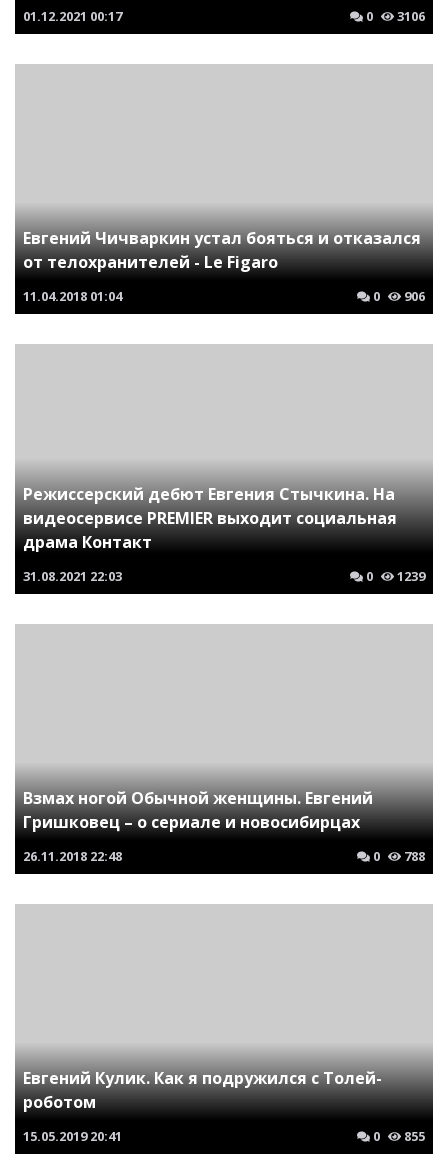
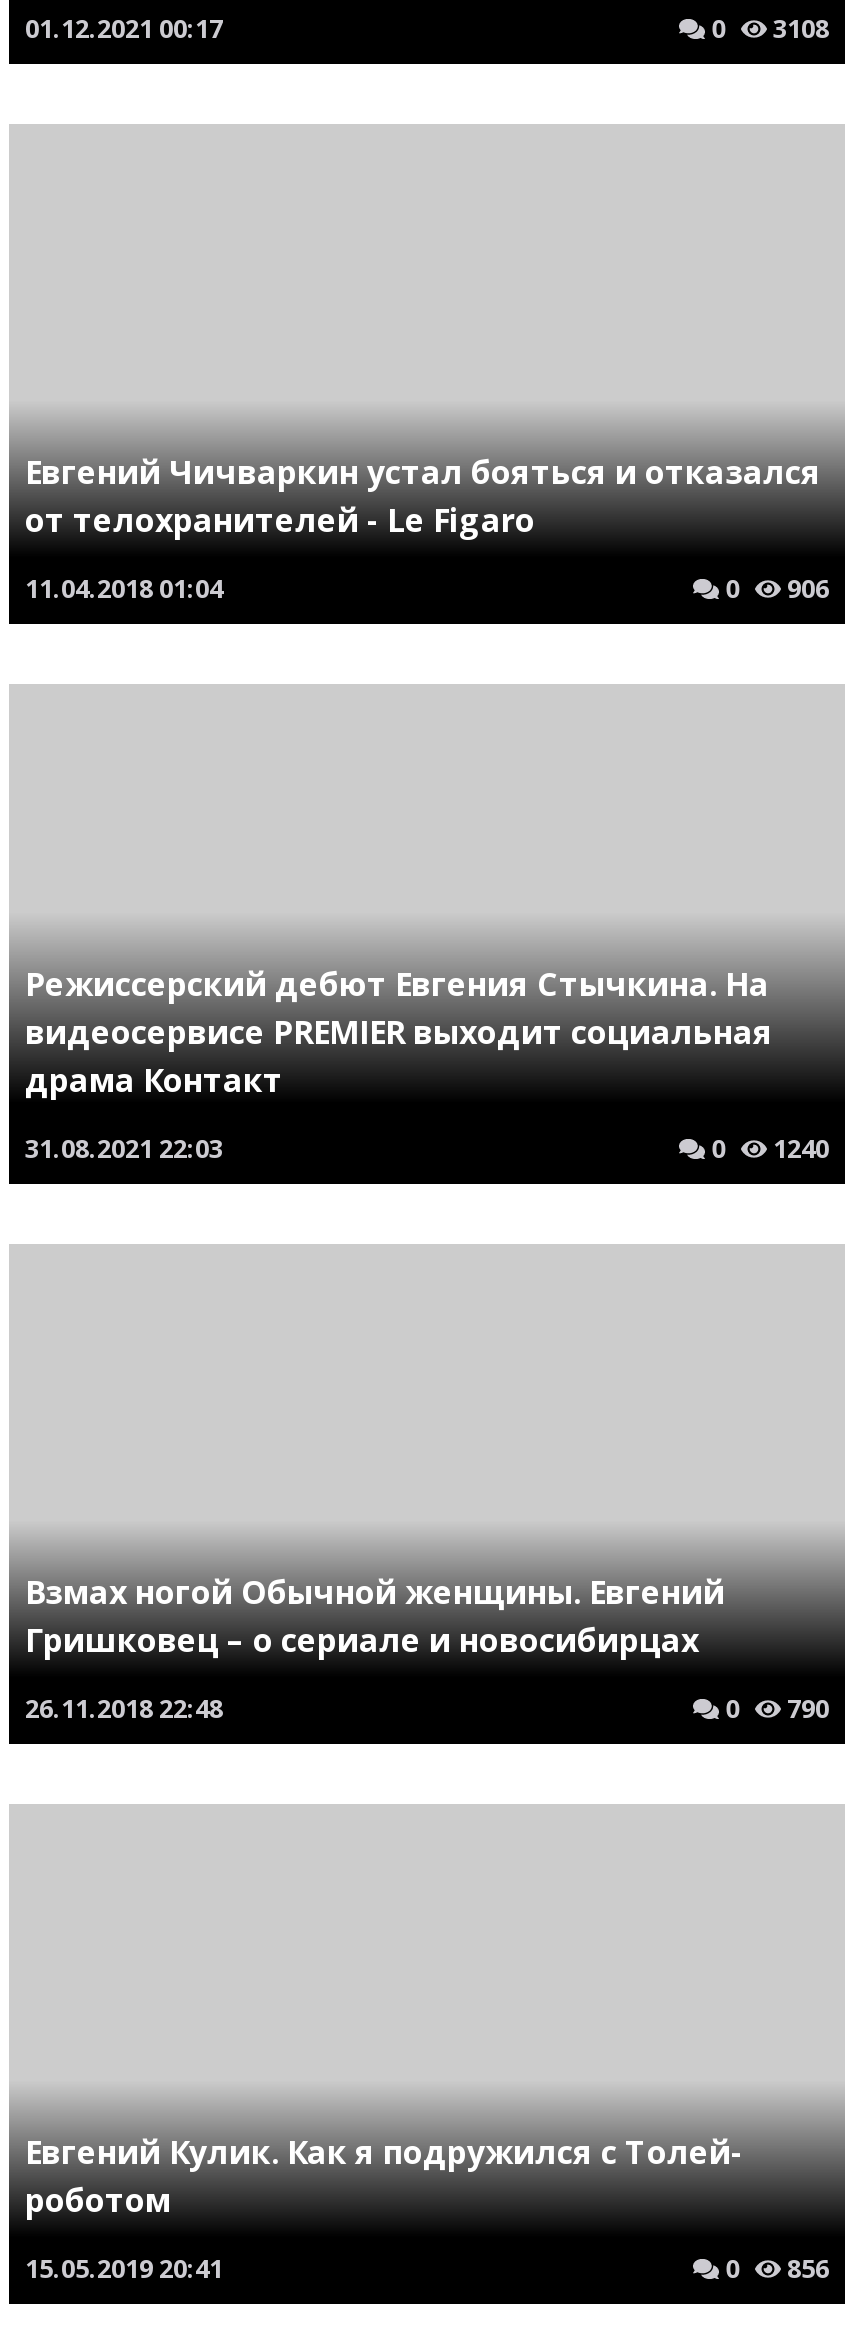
[363,7,425,25] 0 3106 -> [705,10,829,46] 0 3108
[363,567,425,585] 0 1239 -> [705,1130,829,1166] 0 1240
[370,847,425,865] 0 788 -> [719,1690,829,1726] 0 790
[370,1127,425,1145] 0 855 -> [719,2250,829,2286] 0 856

